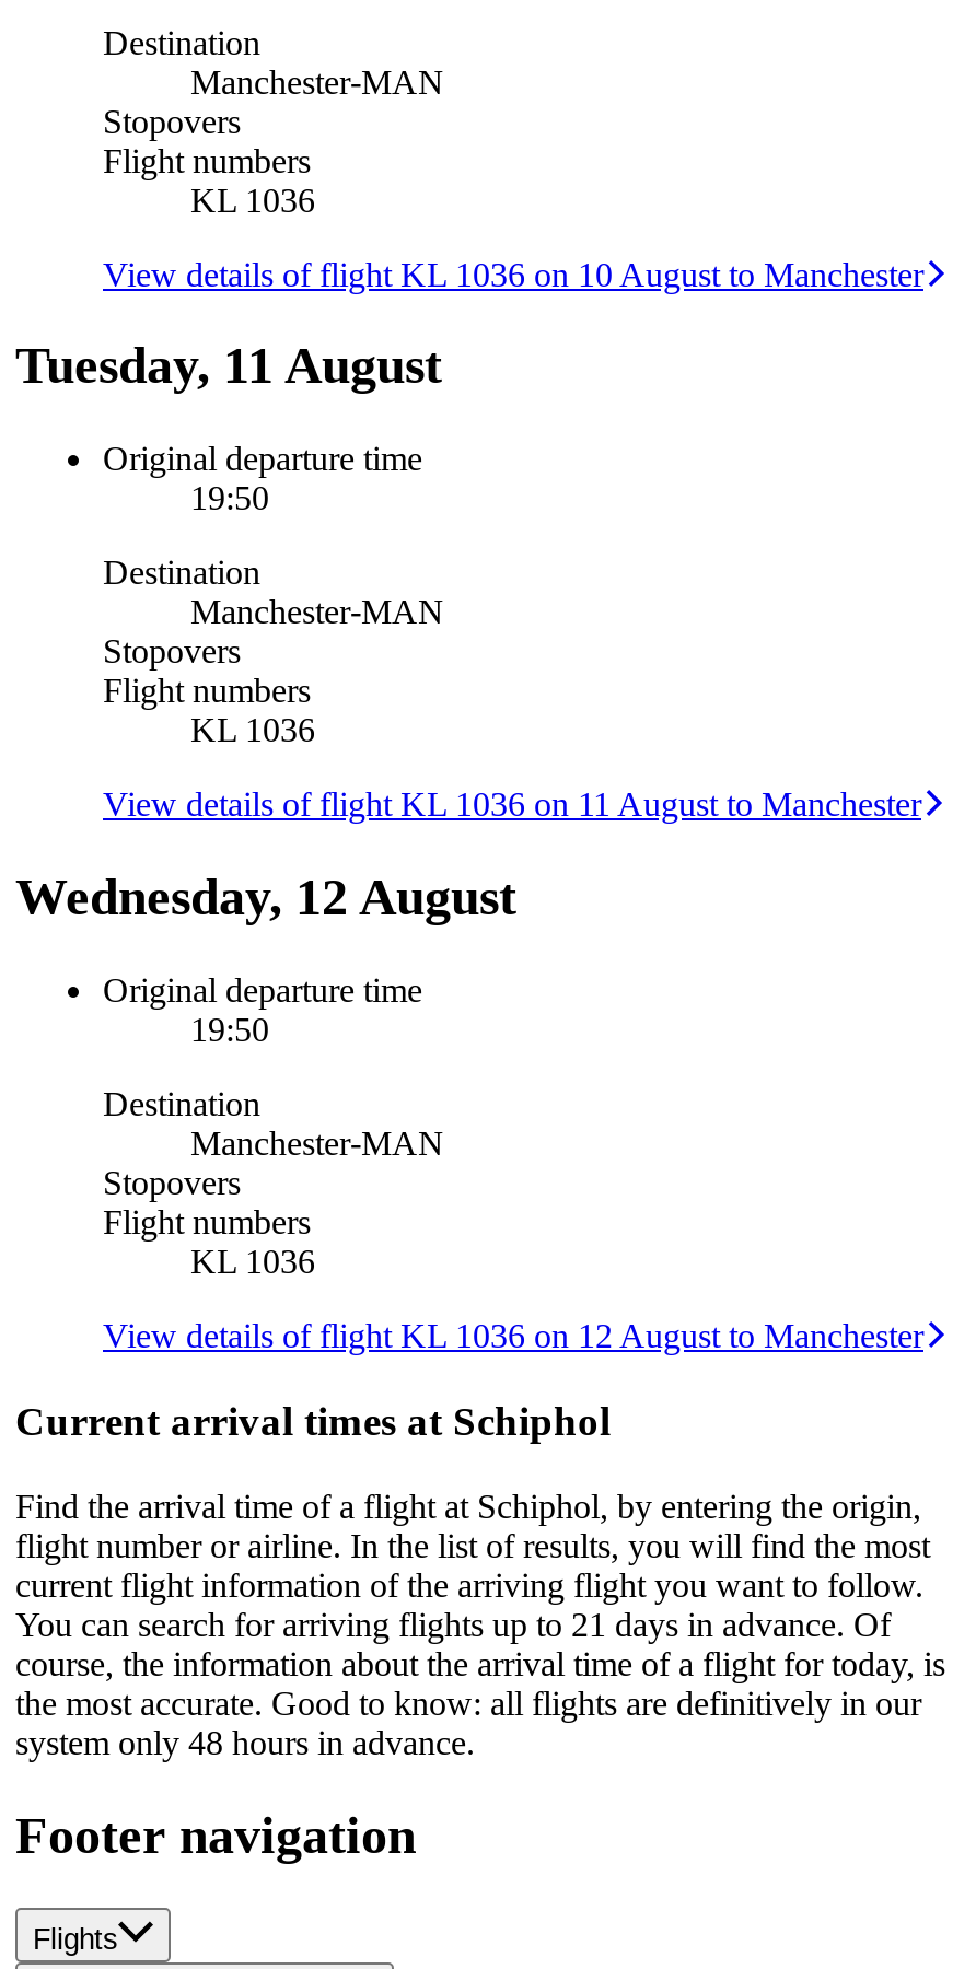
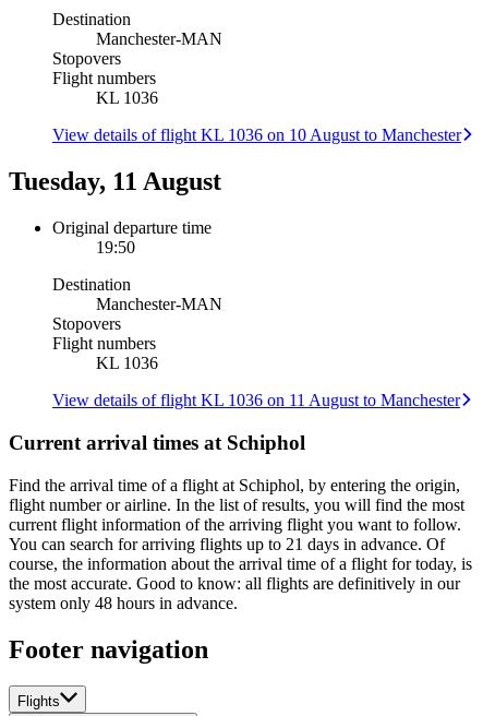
[15,869,923,1354] Wednesday, 12 August | Original departure time | 19:50 | Destination | Manchester-MAN | Stopovers | Flight numbers | KL 1036 | View details of flight KL 1036 on 12 August to Manchester -> none

